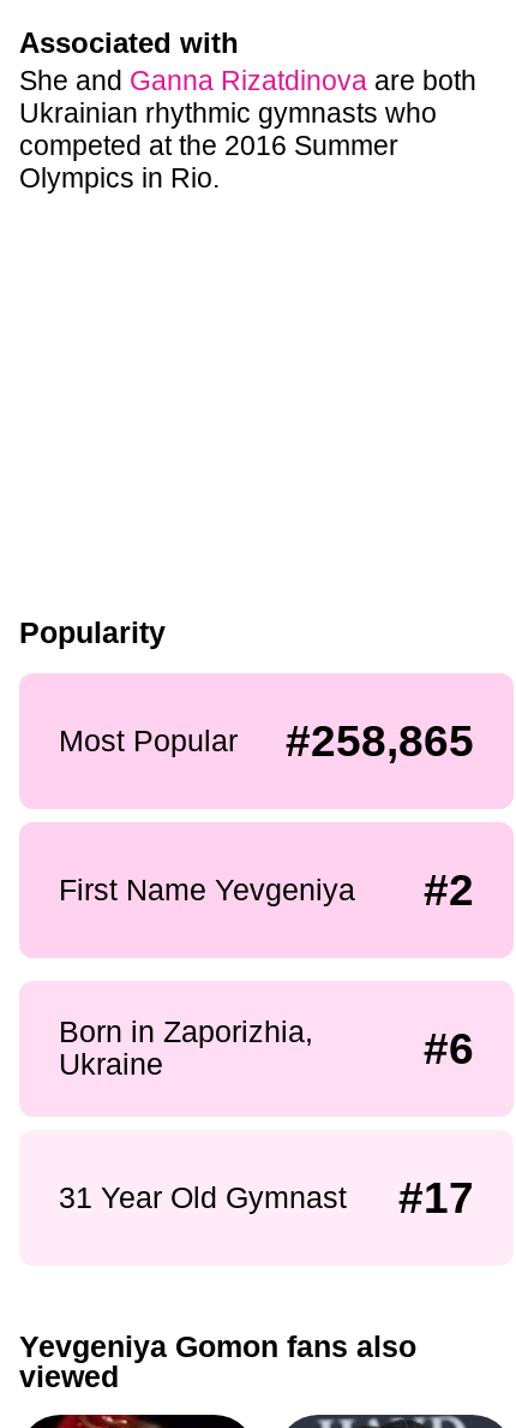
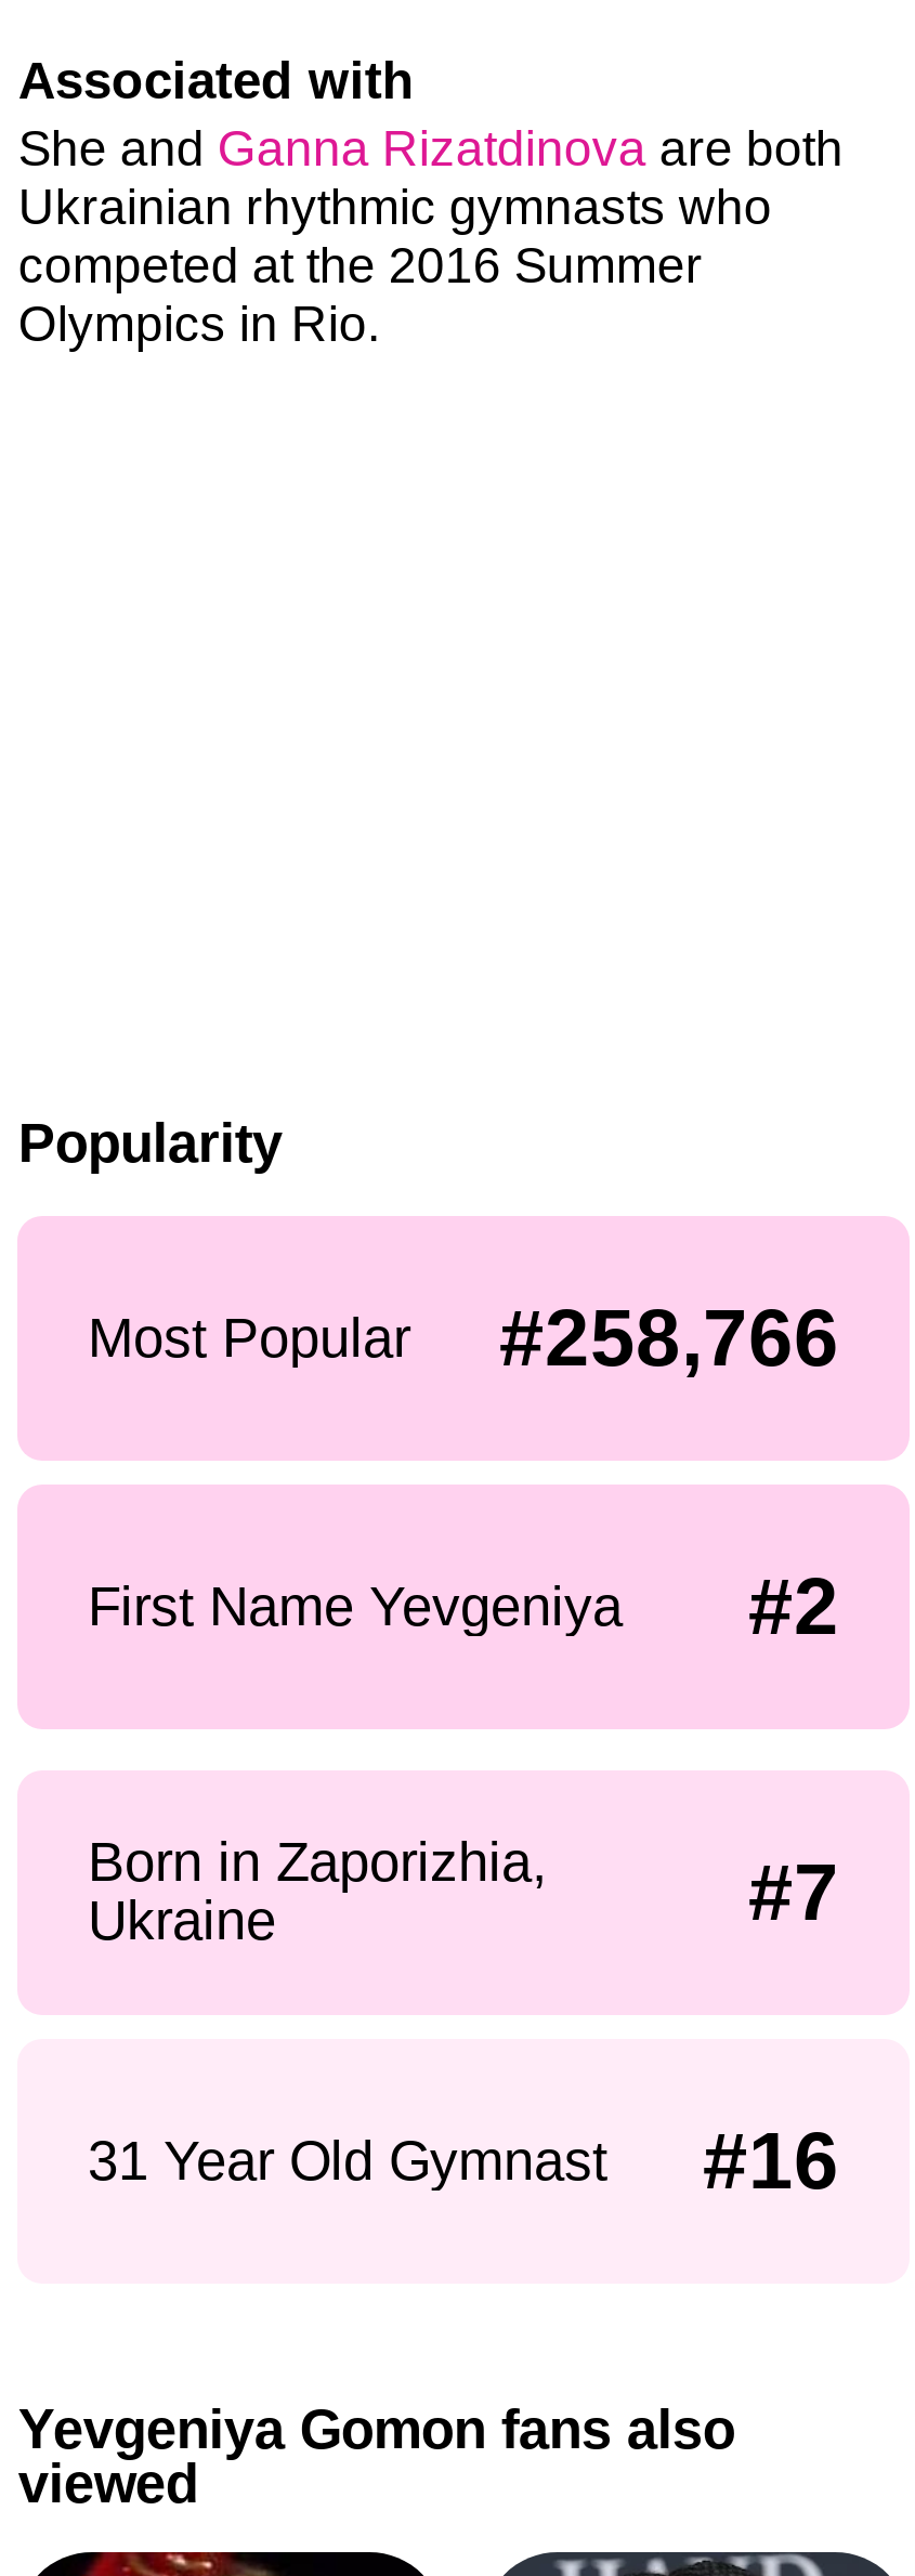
[58,716,475,766] Most Popular #258,865 -> [88,1294,839,1383] Most Popular #258,766
[424,1024,475,1073] #6 -> [748,1848,839,1937] #7
[58,1174,475,1223] 31 Year Old Gymnast #17 -> [88,2118,839,2206] 31 Year Old Gymnast #16

